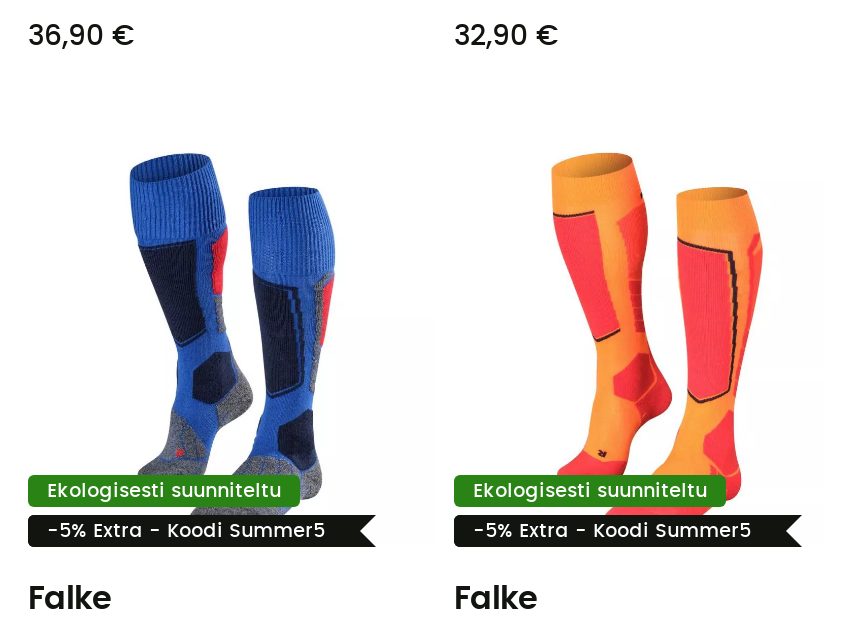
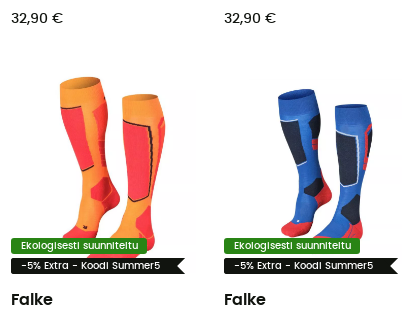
[28,24,134,52] 36,90 € -> [11,12,63,26] 32,90 €
[126,151,338,517] [image] -> [59,76,166,259] [image]
[550,151,764,517] [image] -> [273,77,378,259] [image]

